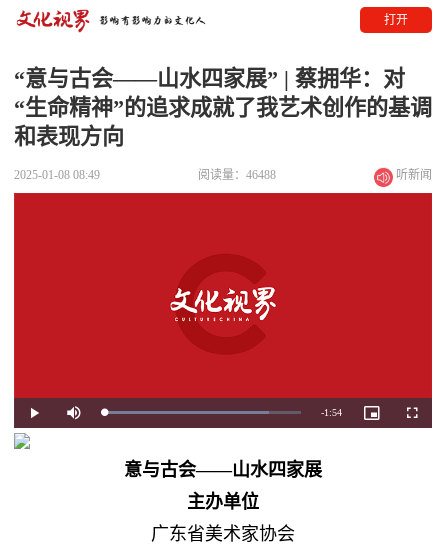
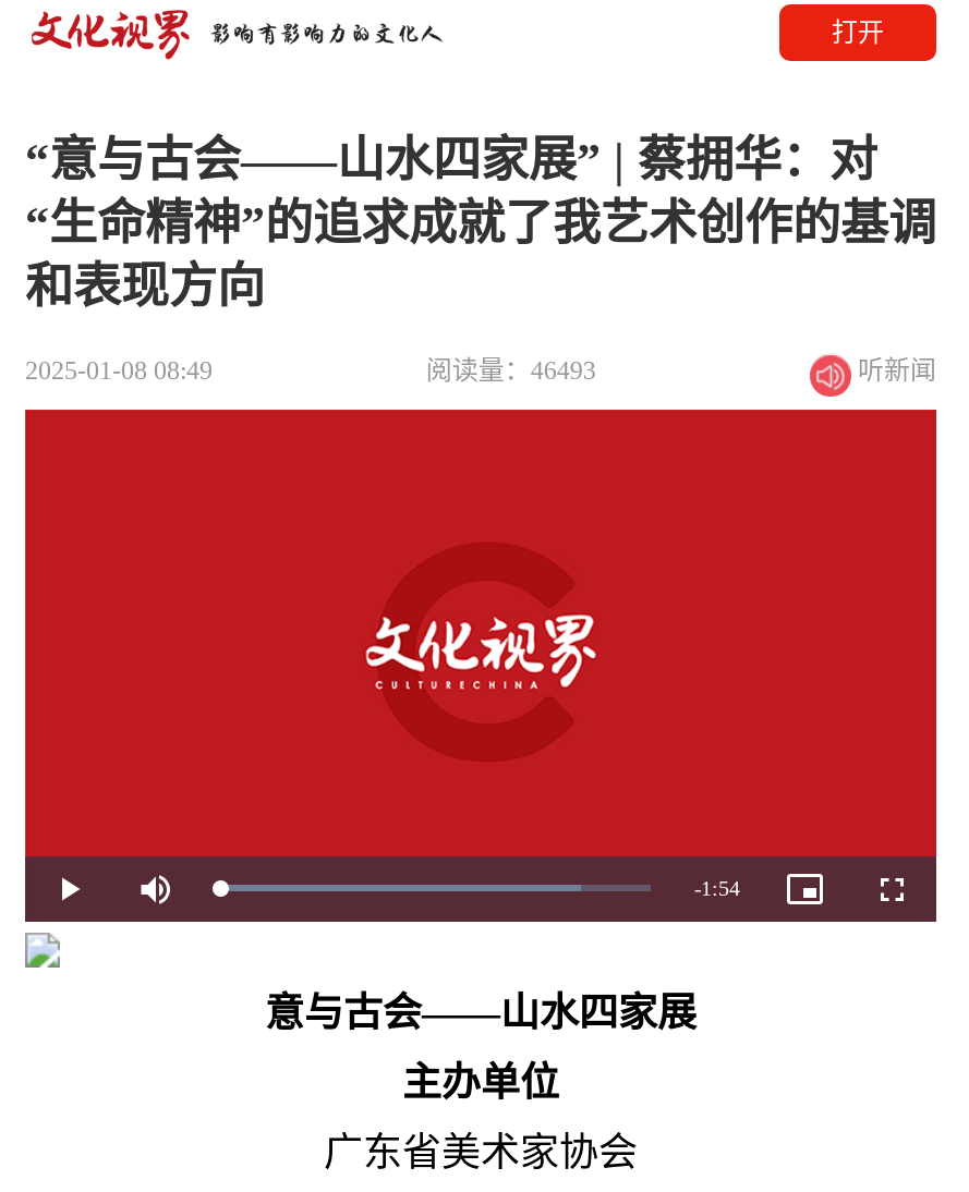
[198,168,276,182] 阅读量：46488 -> [426,356,596,387] 阅读量：46493

